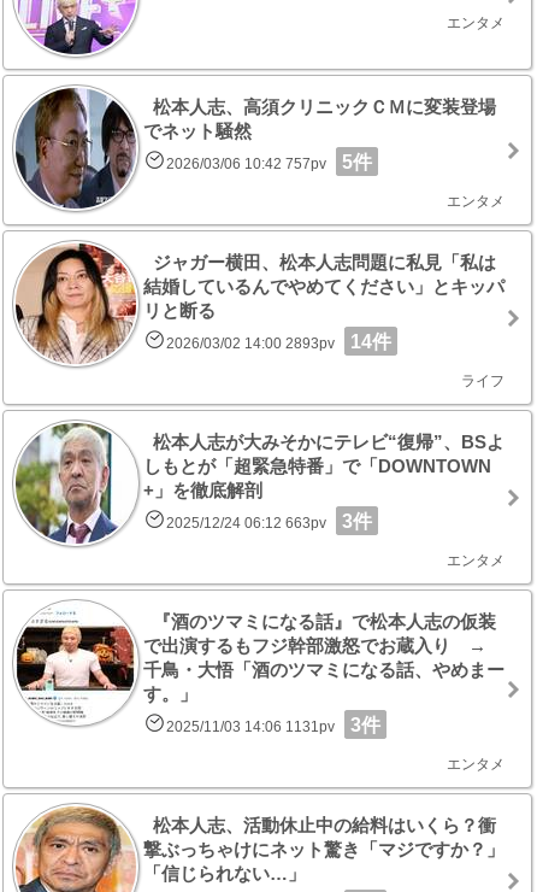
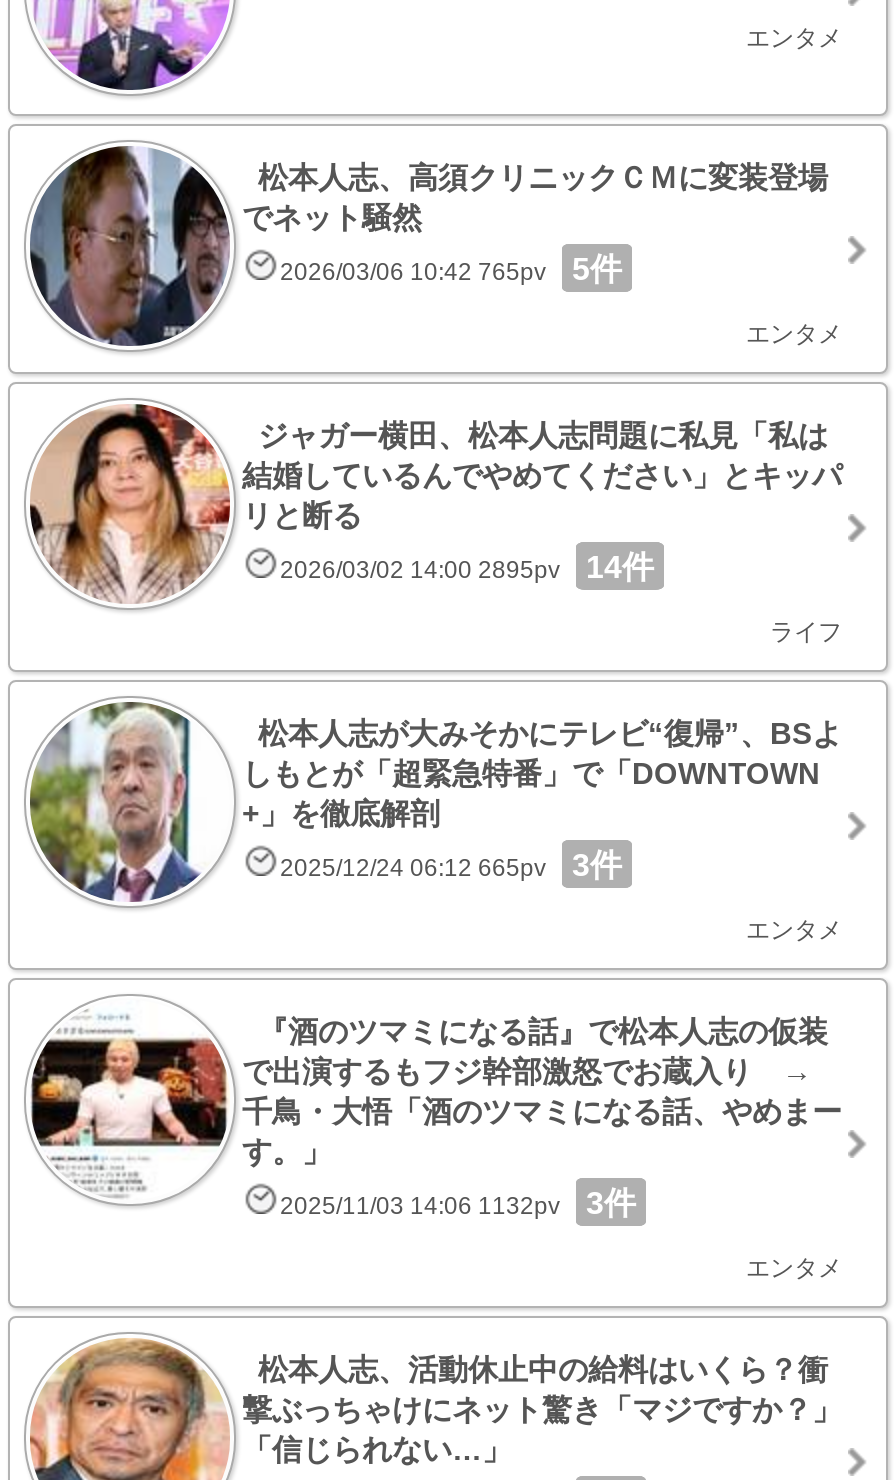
[166,152,372,173] 2026/03/06 10:42 757pv 5件 -> [280,252,622,286] 2026/03/06 10:42 765pv 5件
[166,332,391,352] 2026/03/02 14:00 2893pv 14件 -> [280,550,654,584] 2026/03/02 14:00 2895pv 14件
[166,511,372,532] 2025/12/24 06:12 663pv 3件 -> [280,848,622,882] 2025/12/24 06:12 665pv 3件
[166,715,380,736] 2025/11/03 14:06 1131pv 3件 -> [280,1186,636,1220] 2025/11/03 14:06 1132pv 3件

